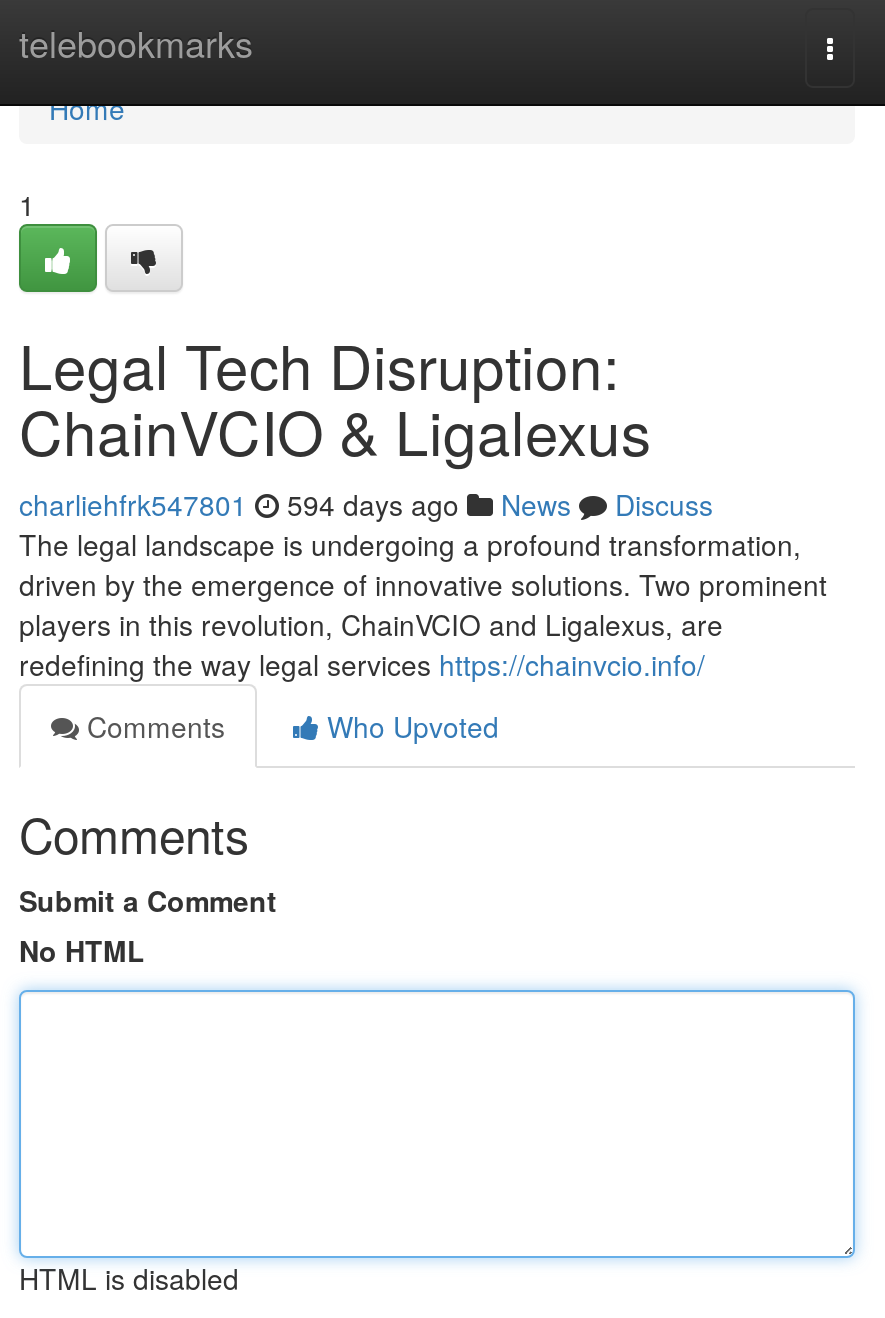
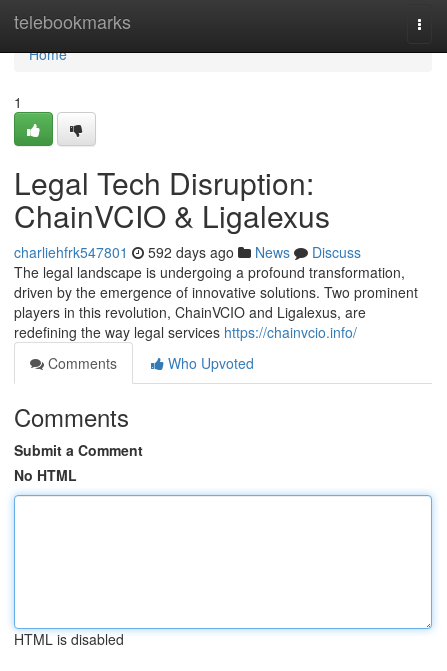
[19,484,713,524] charliehfrk547801 594 days ago News Discuss -> [14,242,361,262] charliehfrk547801 592 days ago News Discuss

